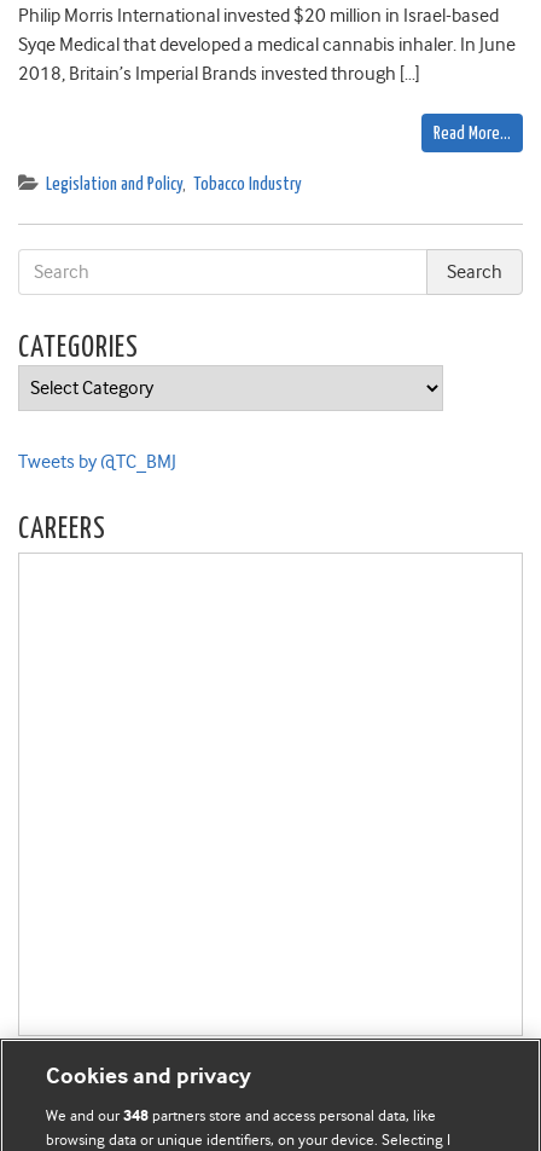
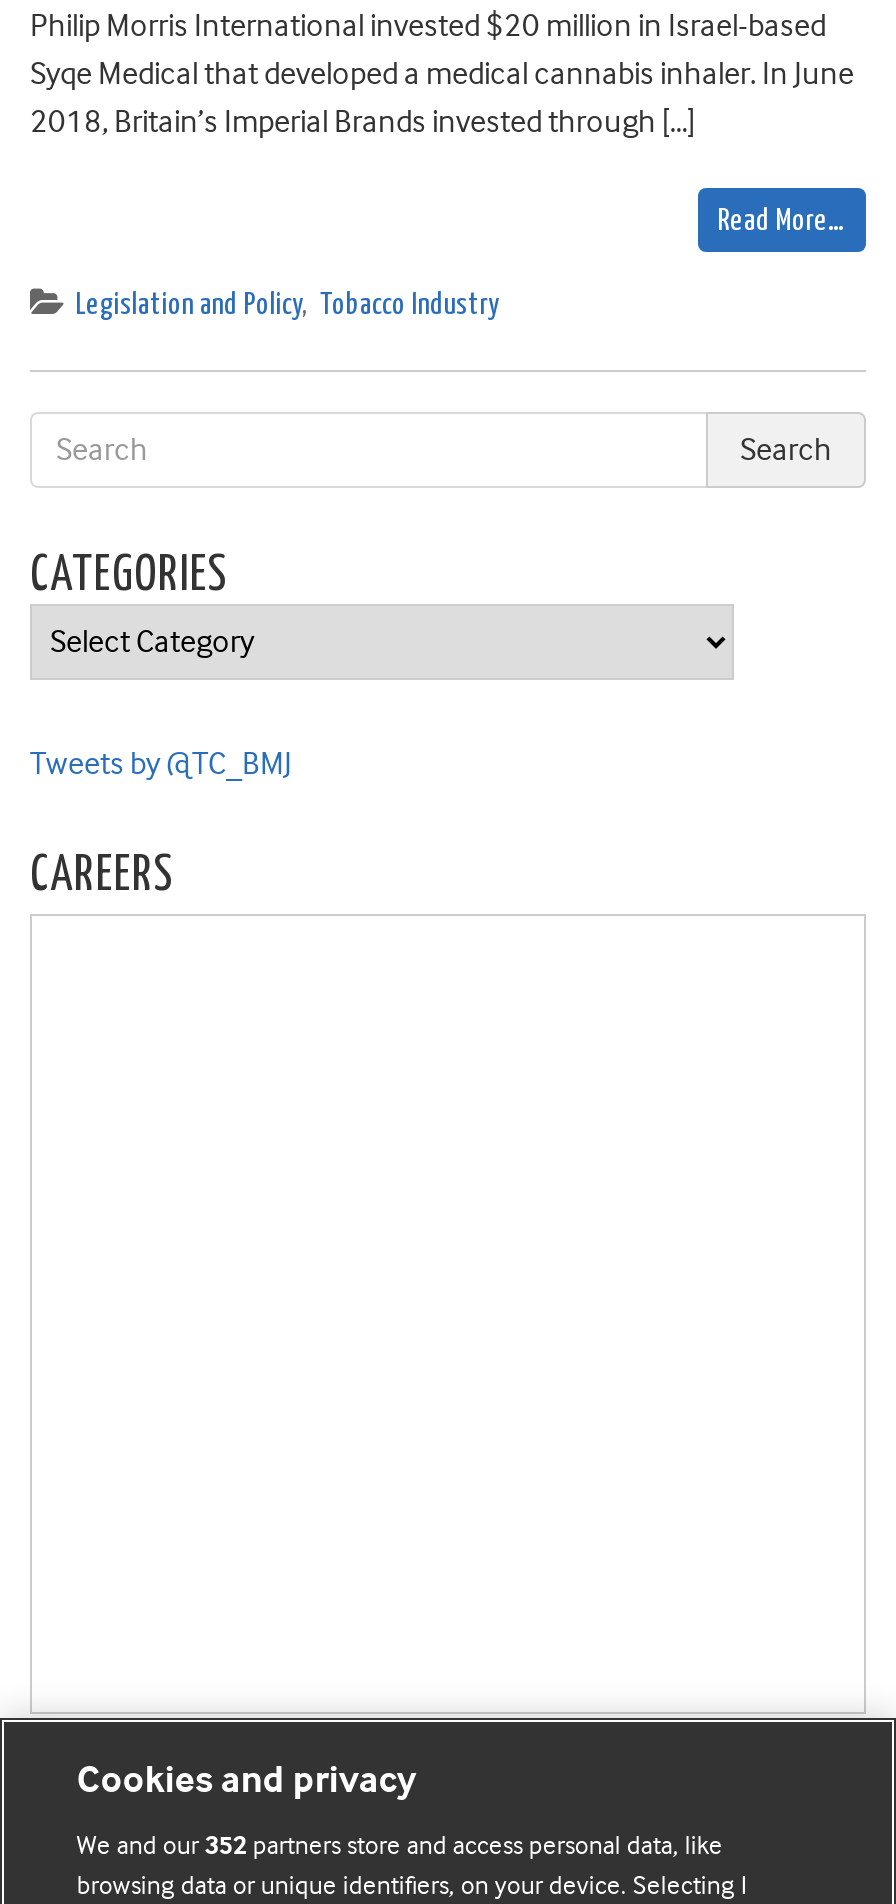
[46,1106,436,1126] We and our 348 partners store and access personal data, like -> [77,1830,723,1862] We and our 352 partners store and access personal data, like

